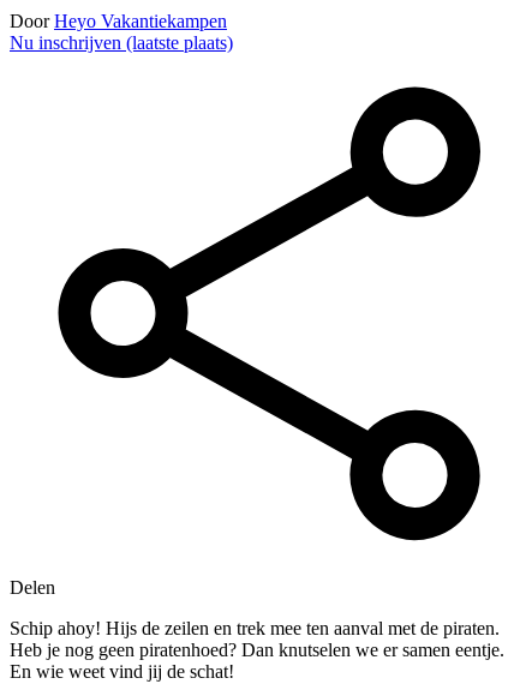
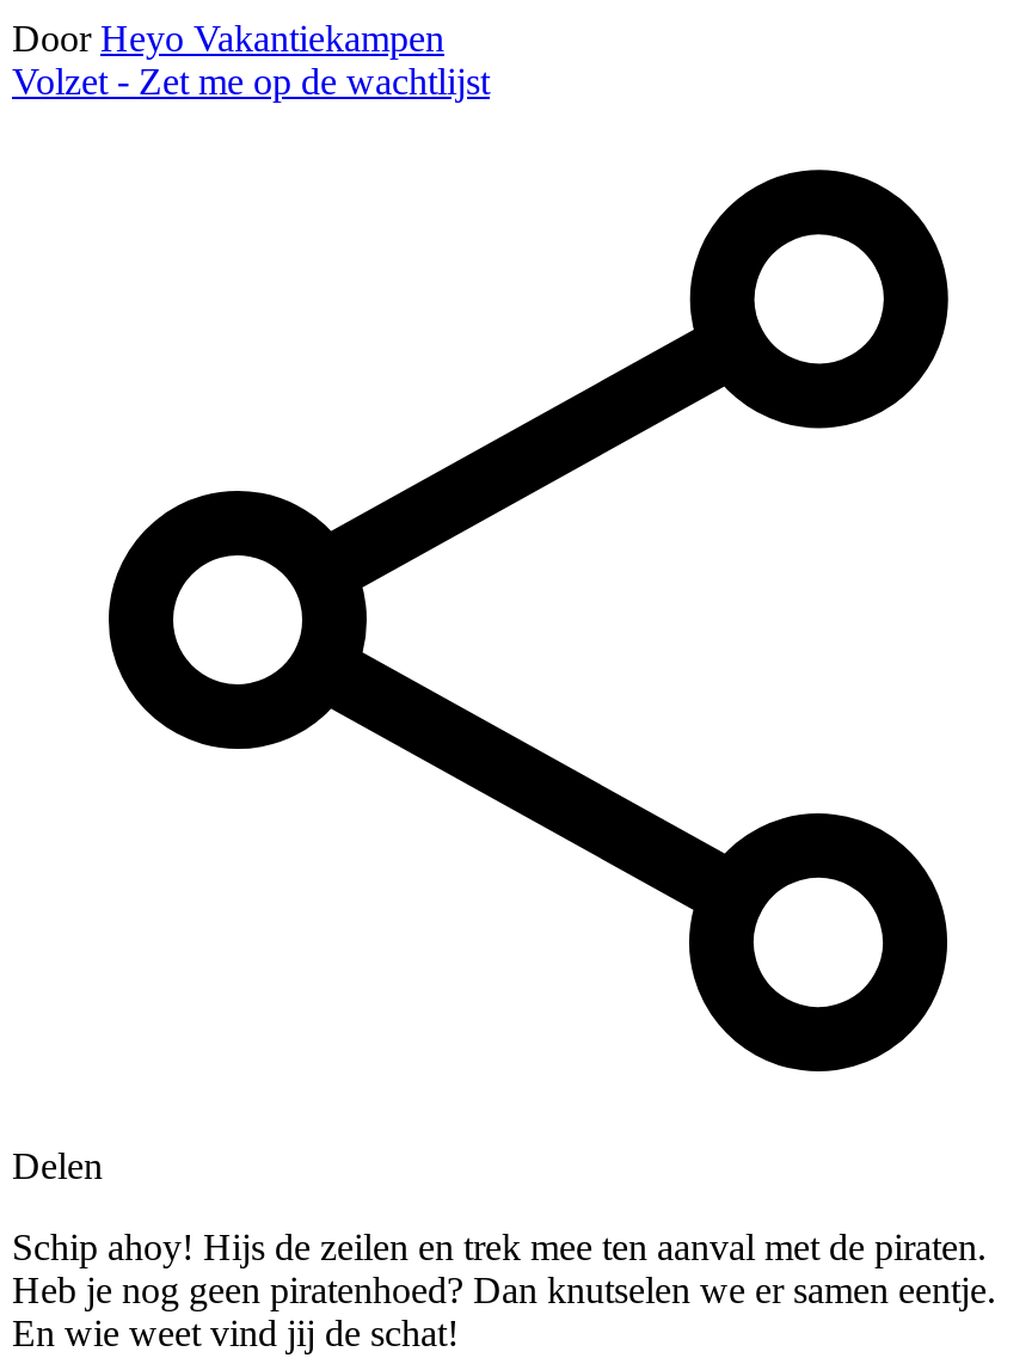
[10,32,233,53] Nu inschrijven (laatste plaats) -> [12,60,490,101] Volzet - Zet me op de wachtlijst

